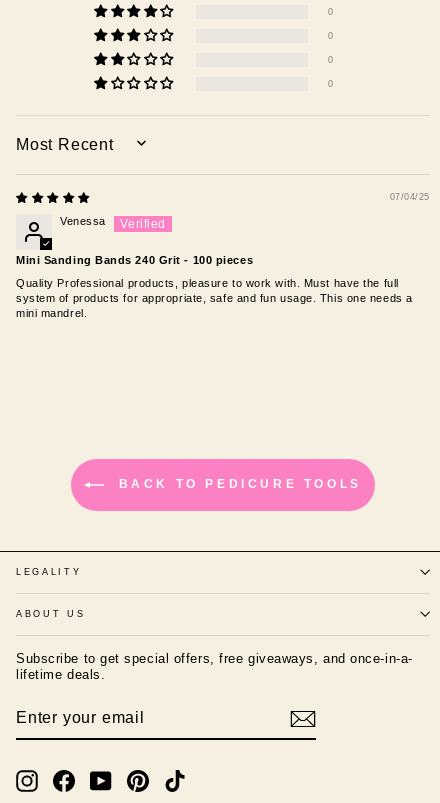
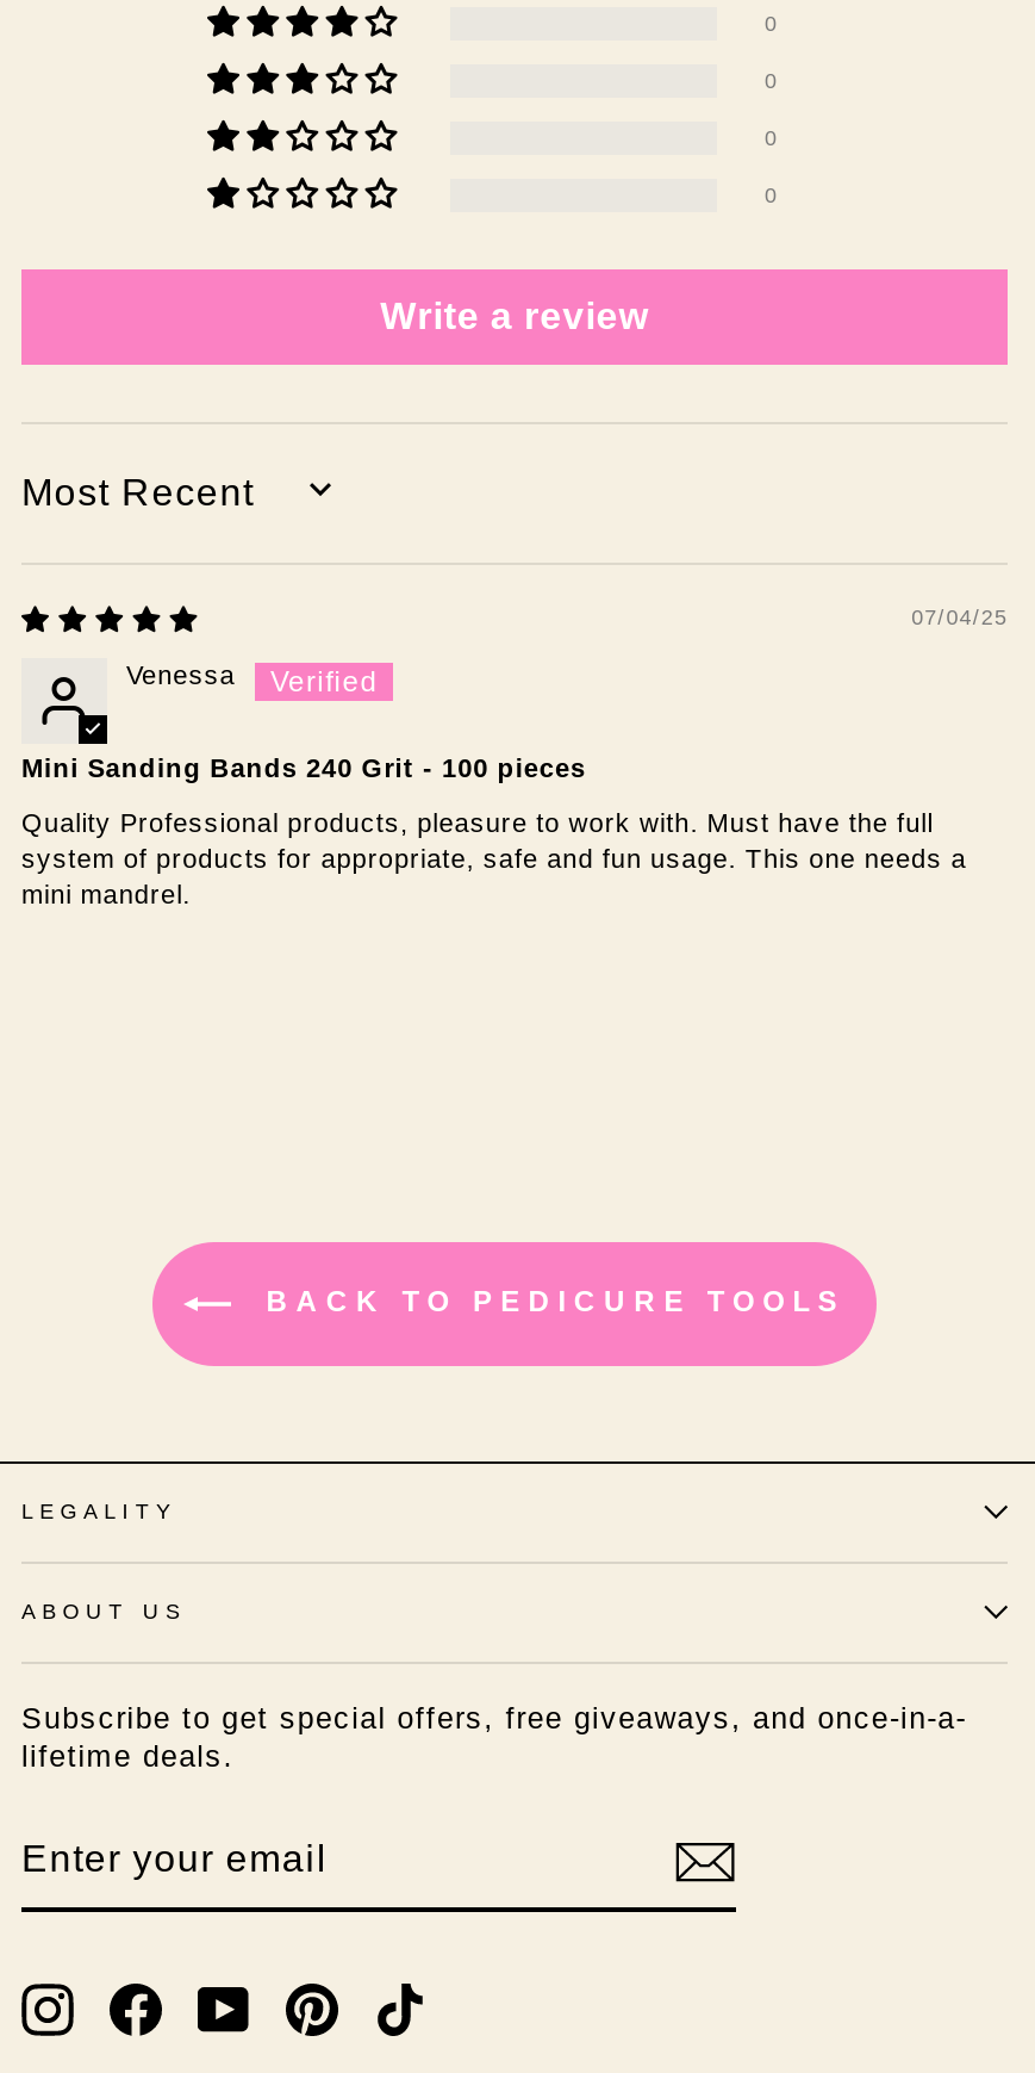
none -> [380,295,649,335] Write a review

